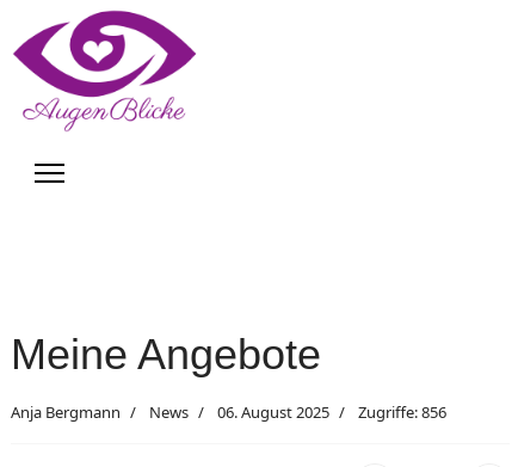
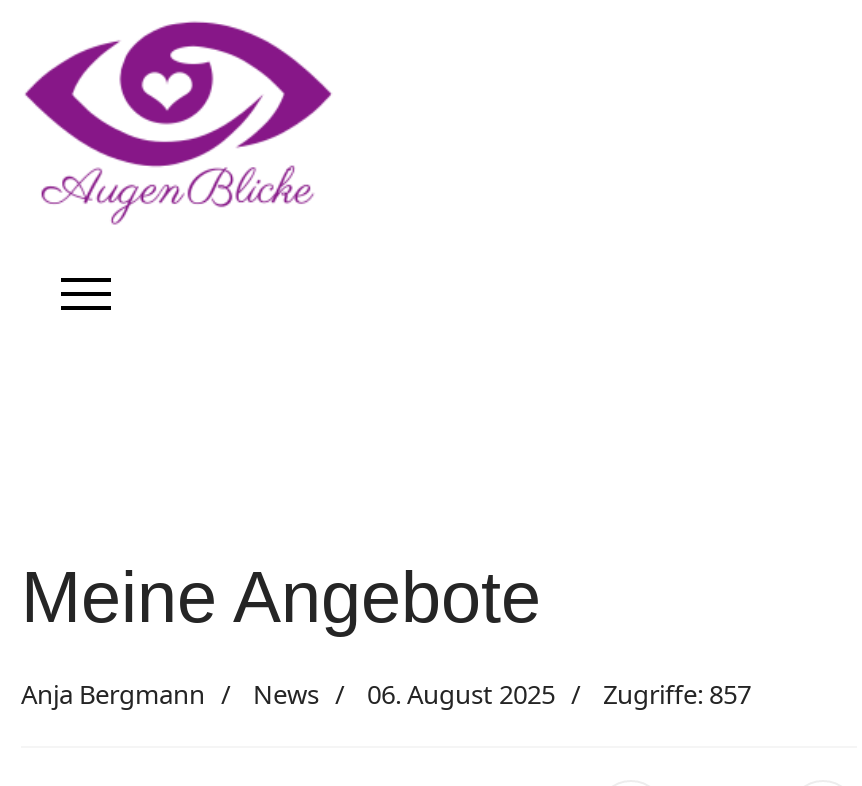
[11,401,446,423] Anja Bergmann News 06. August 2025 Zugriffe: 856 -> [21,676,751,712] Anja Bergmann News 06. August 2025 Zugriffe: 857

